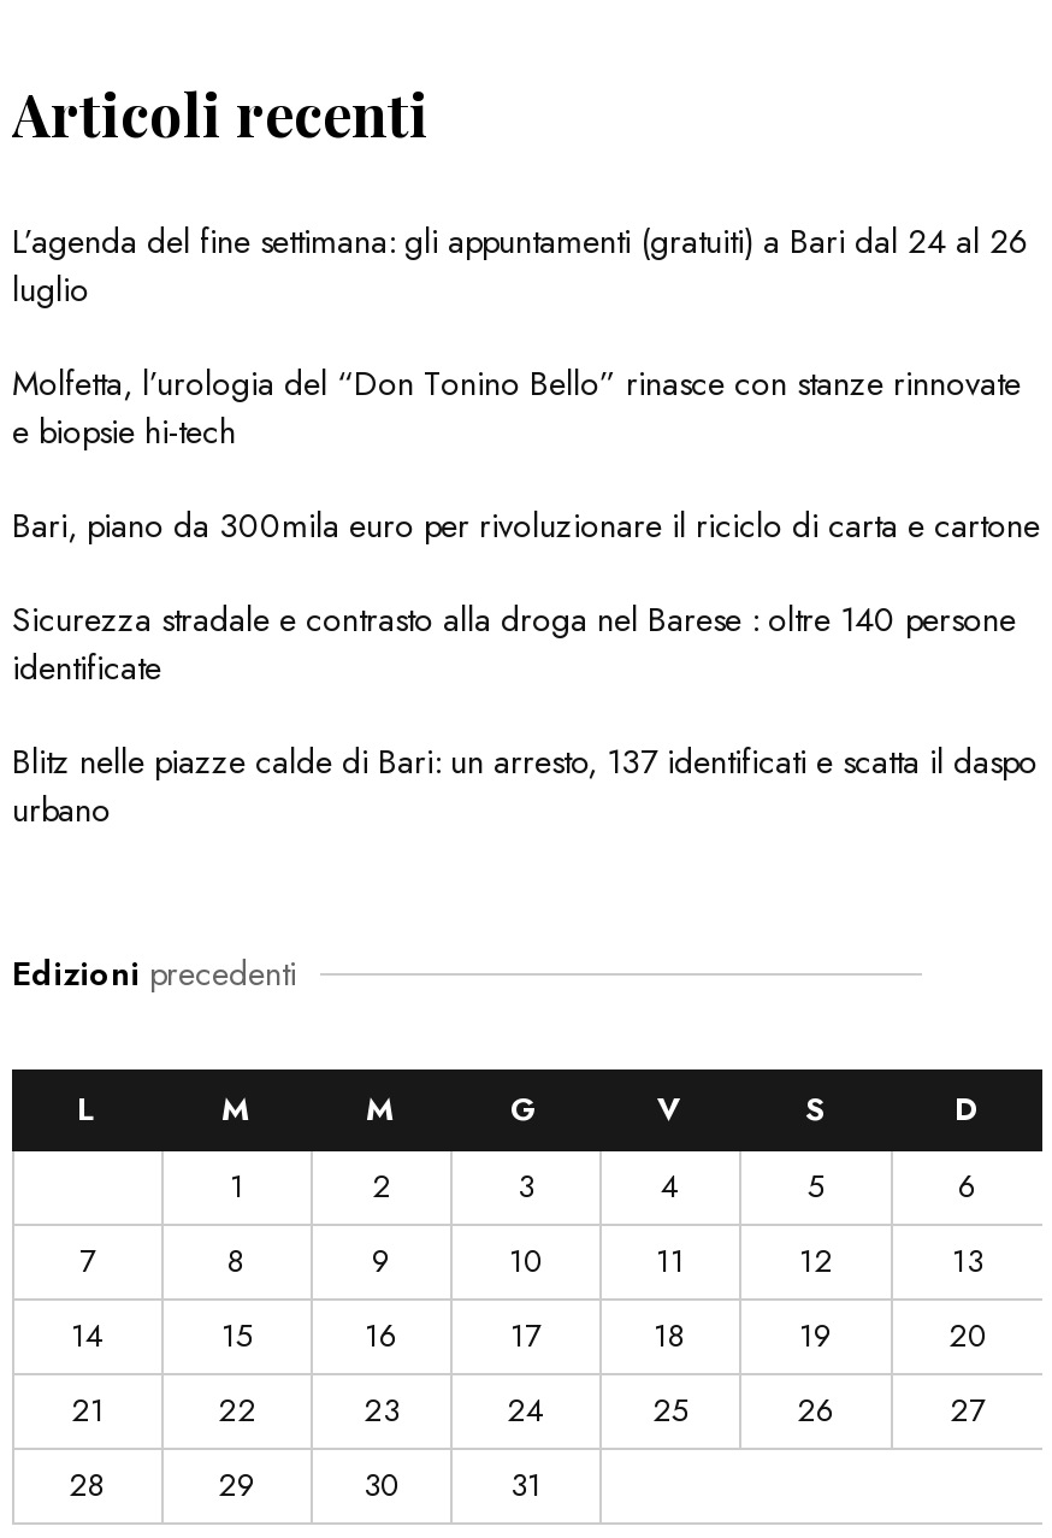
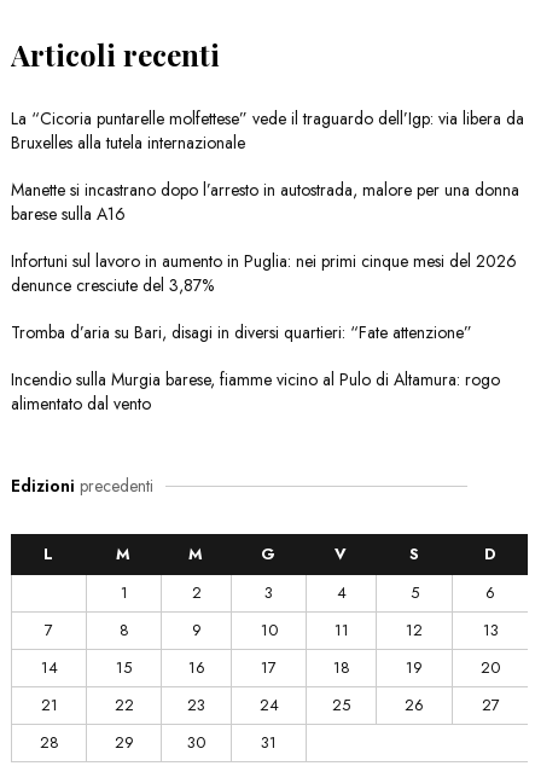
[12,217,1030,313] L’agenda del fine settimana: gli appuntamenti (gratuiti) a Bari dal 24 al 26 | luglio -> [11,106,524,155] La “Cicoria puntarelle molfettese” vede il traguardo dell’Igp: via libera da | Bruxelles alla tutela internazionale
[12,359,1021,455] Molfetta, l’urologia del “Don Tonino Bello” rinasce con stanze rinnovate | e biopsie hi-tech -> [11,178,519,226] Manette si incastrano dopo l’arresto in autostrada, malore per una donna | barese sulla A16
[12,501,1040,549] Bari, piano da 300mila euro per rivoluzionare il riciclo di carta e cartone -> [11,249,517,297] Infortuni sul lavoro in aumento in Puglia: nei primi cinque mesi del 2026 | denunce cresciute del 3,87%
[12,595,1016,692] Sicurezza stradale e contrasto alla droga nel Barese : oltre 140 persone | identificate -> [11,320,472,344] Tromba d’aria su Bari, disagi in diversi quartieri: “Fate attenzione”
[12,737,1038,834] Blitz nelle piazze calde di Bari: un arresto, 137 identificati e scatta il daspo | urbano -> [11,367,500,416] Incendio sulla Murgia barese, fiamme vicino al Pulo di Altamura: rogo | alimentato dal vento

